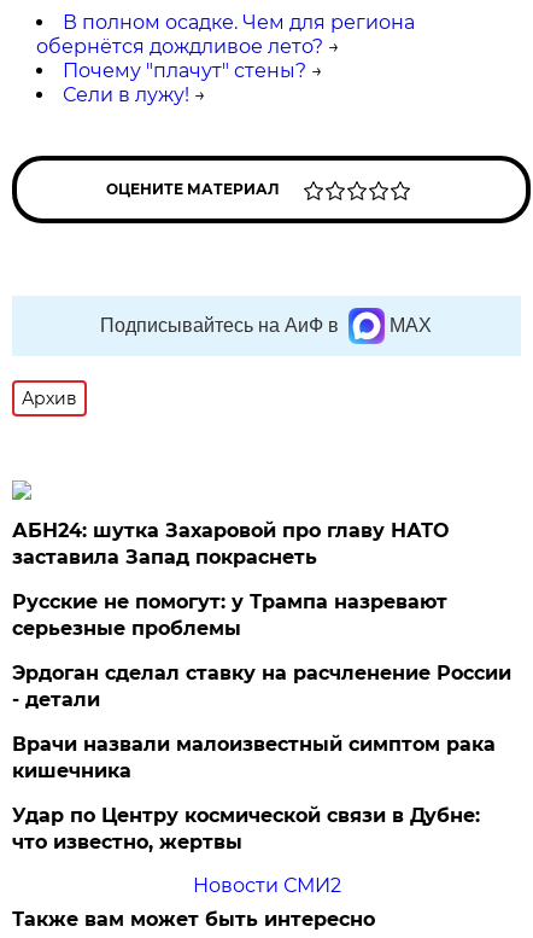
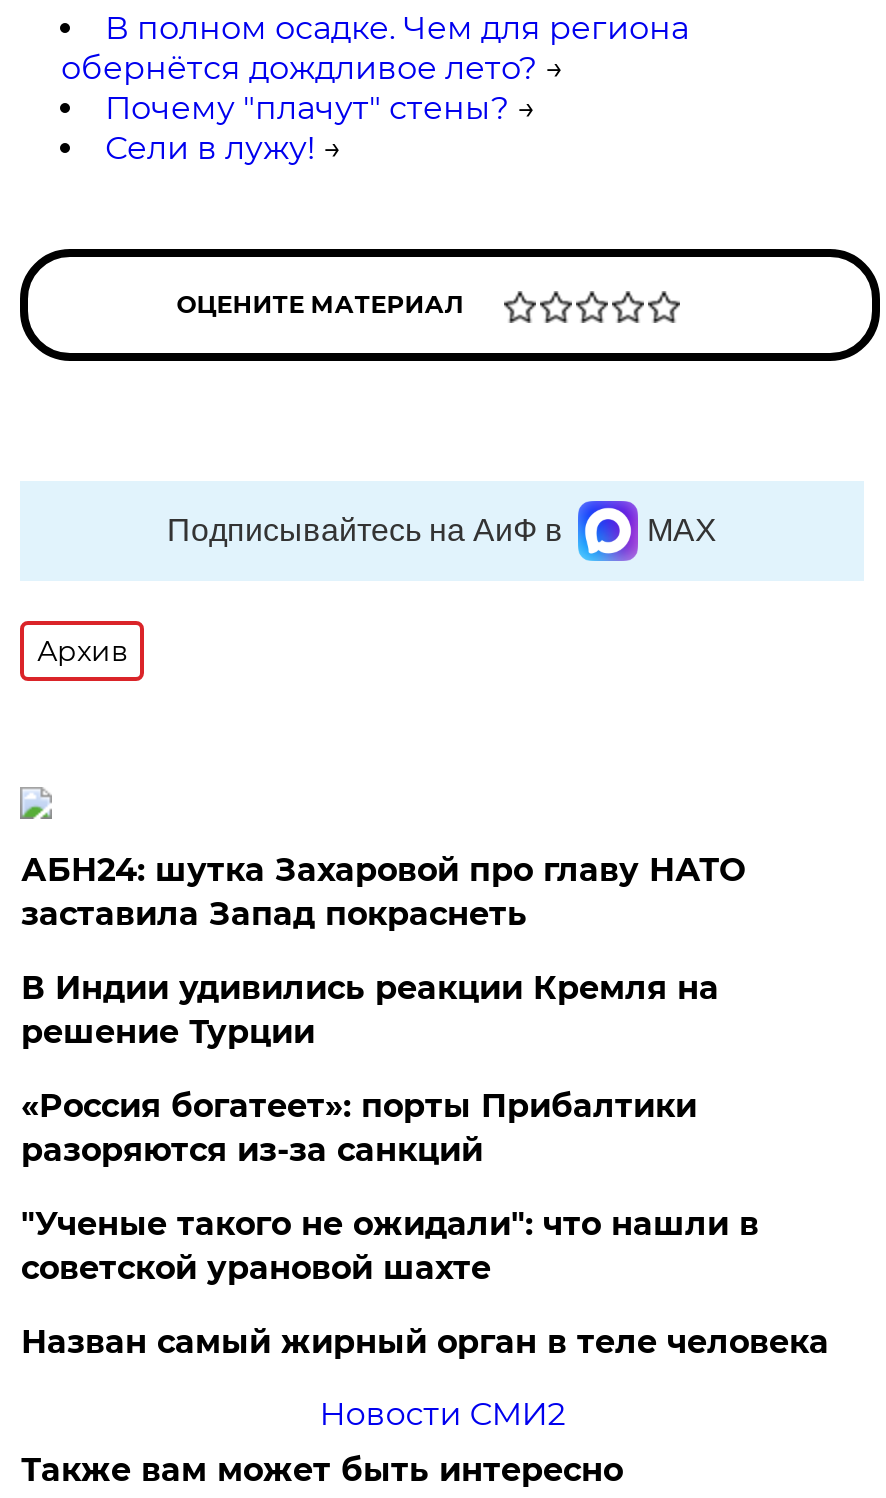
[13,590,448,640] Русские не помогут: у Трампа назревают | серьезные проблемы -> [21,969,719,1051] В Индии удивились реакции Кремля на | решение Турции
[13,662,512,711] Эрдоган сделал ставку на расчленение России | - детали -> [21,1087,697,1169] «Россия богатеет»: порты Прибалтики | разоряются из-за санкций
[13,733,496,782] Врачи назвали малоизвестный симптом рака | кишечника -> [21,1205,759,1287] "Ученые такого не ожидали": что нашли в | советской урановой шахте
[13,804,480,853] Удар по Центру космической связи в Дубне: | что известно, жертвы -> [21,1323,829,1361] Назван самый жирный орган в теле человека

